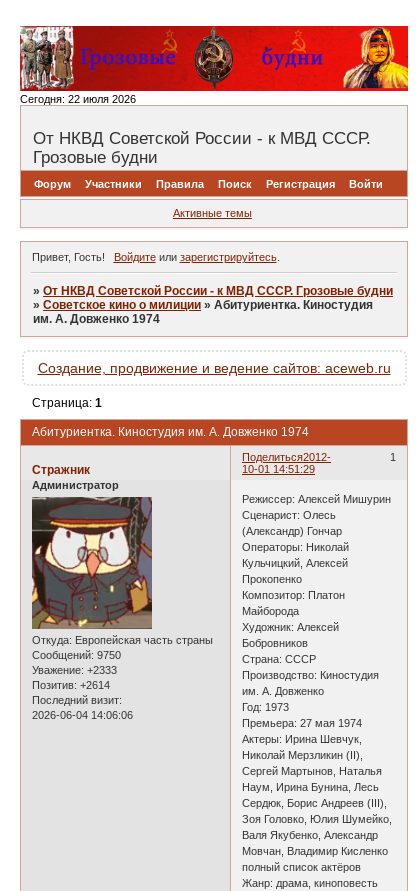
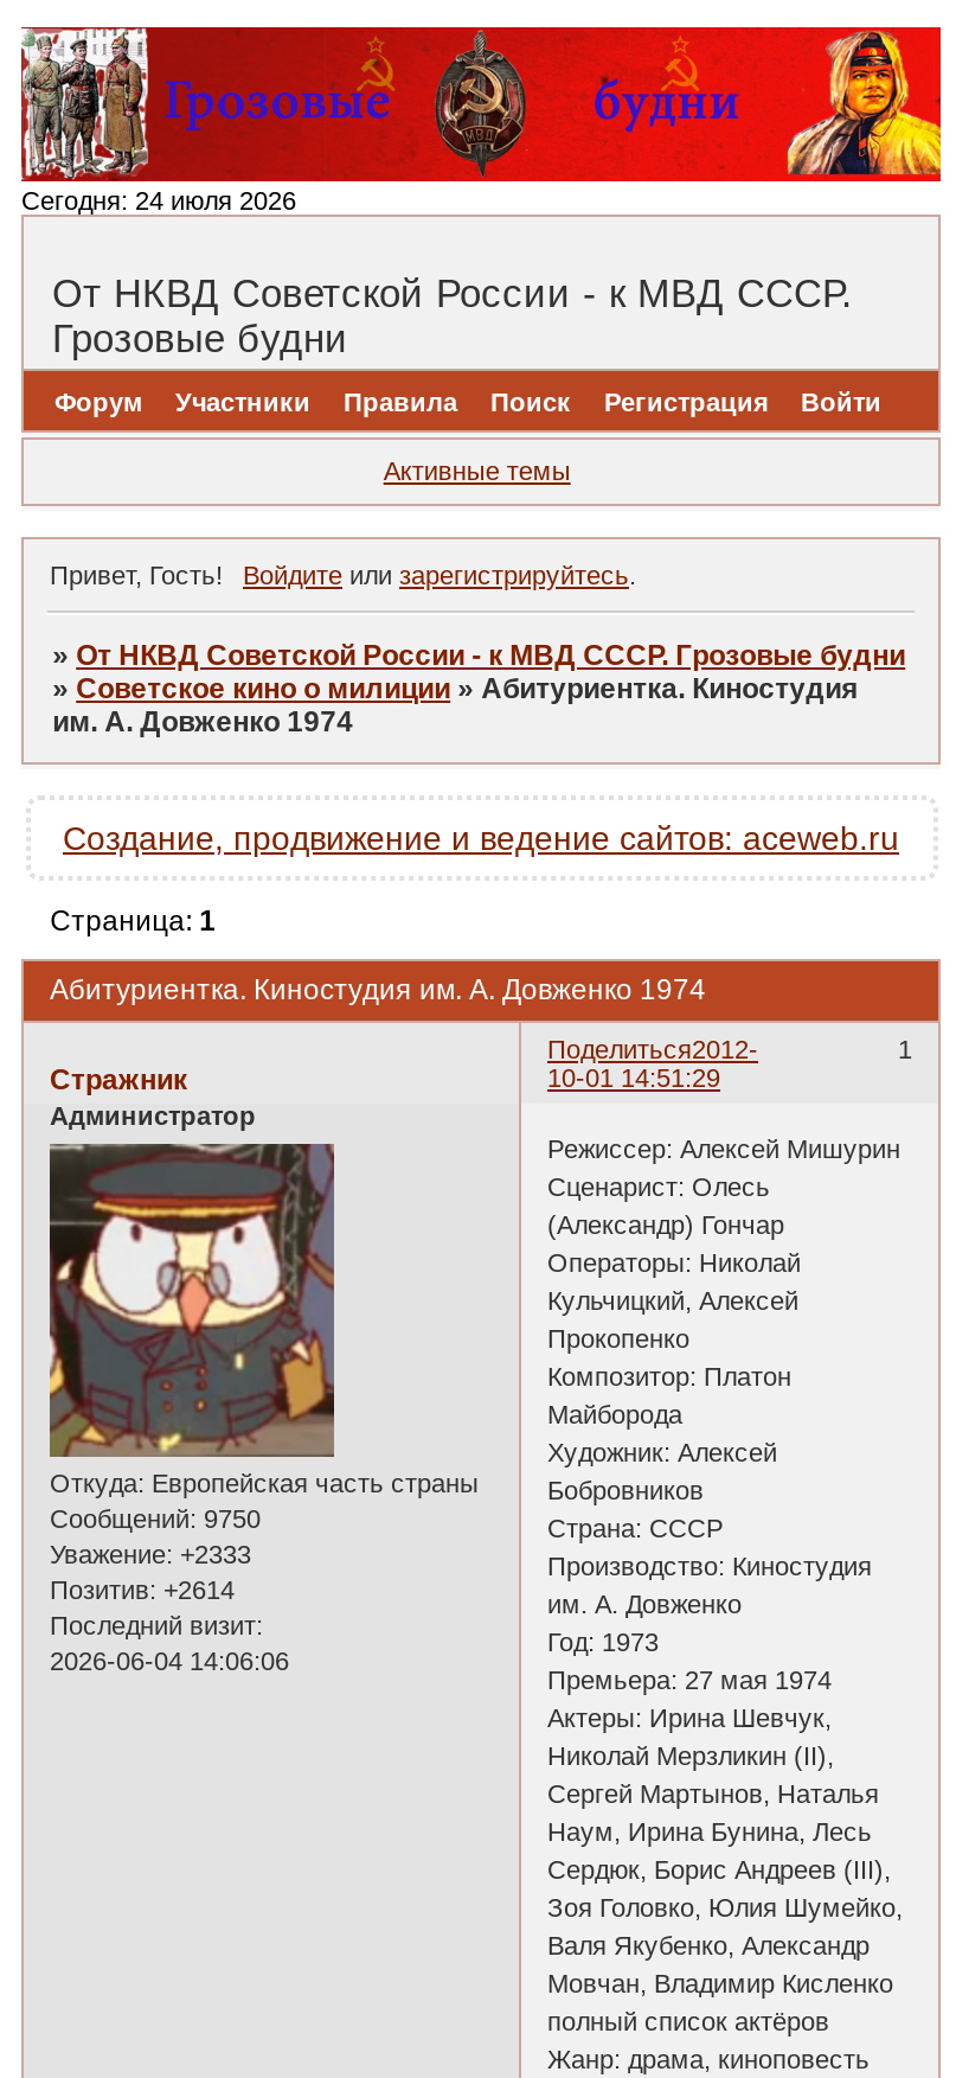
[20,93,136,105] Сегодня: 22 июля 2026 -> [21,187,296,216] Сегодня: 24 июля 2026

